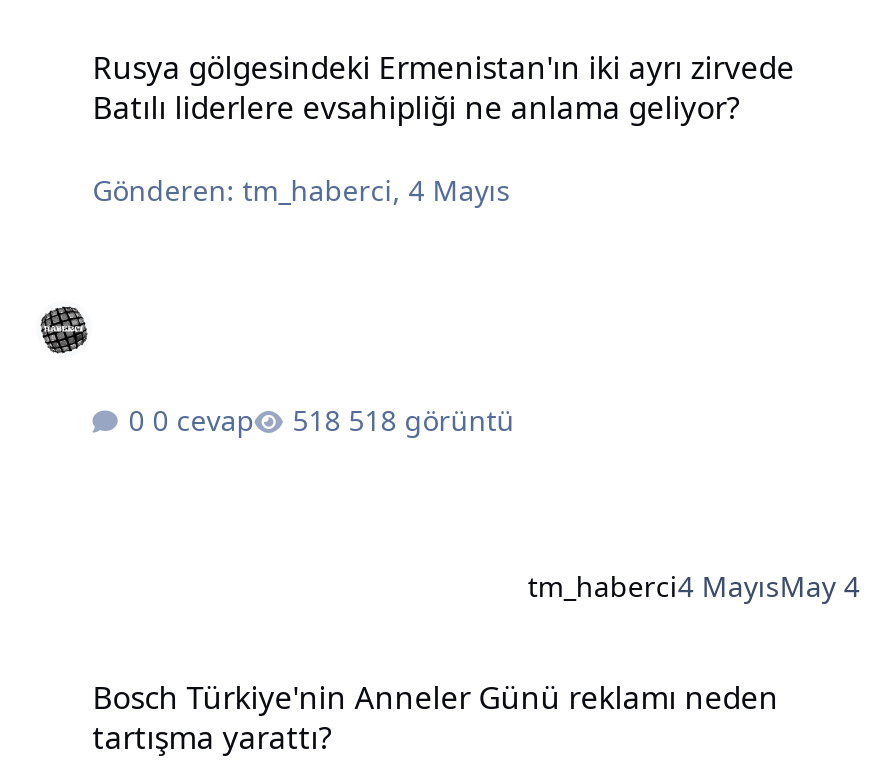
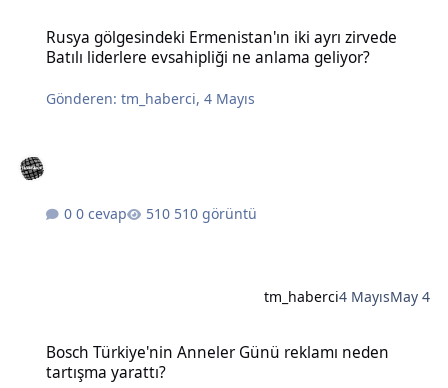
[348,401,514,439] 518 görüntü -> [174,204,257,223] 510 görüntü

